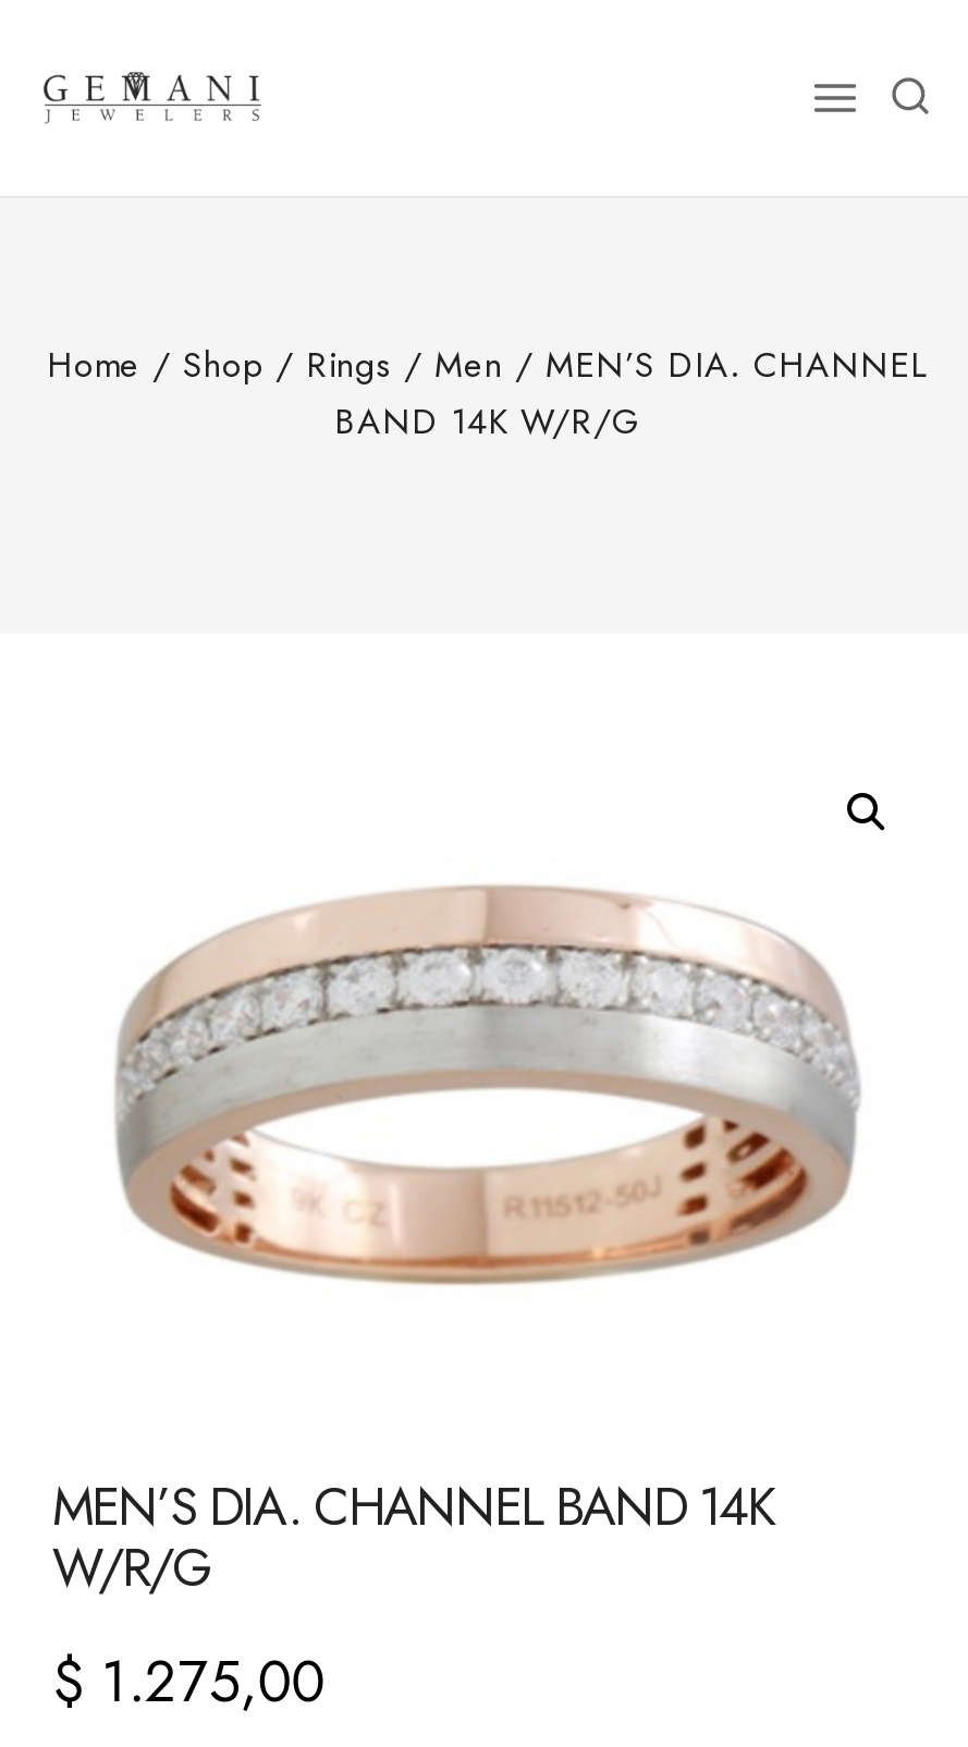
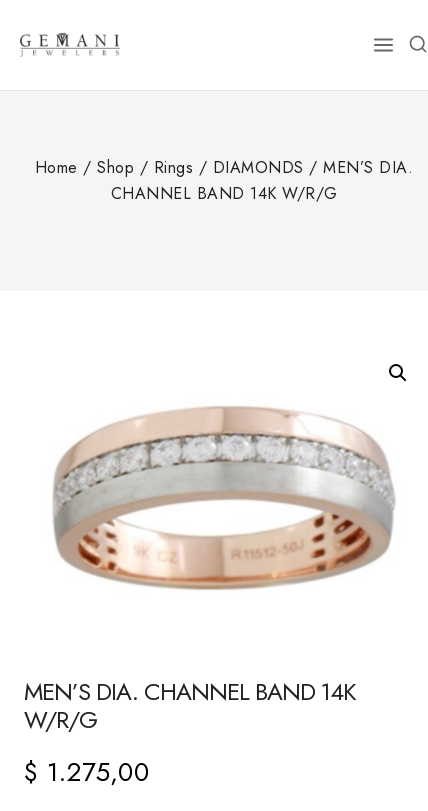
[47,339,929,446] Home / Shop / Rings / Men / MEN’S DIA. CHANNEL | BAND 14K W/R/G -> [35,156,413,205] Home / Shop / Rings / DIAMONDS / MEN’S DIA. | CHANNEL BAND 14K W/R/G

